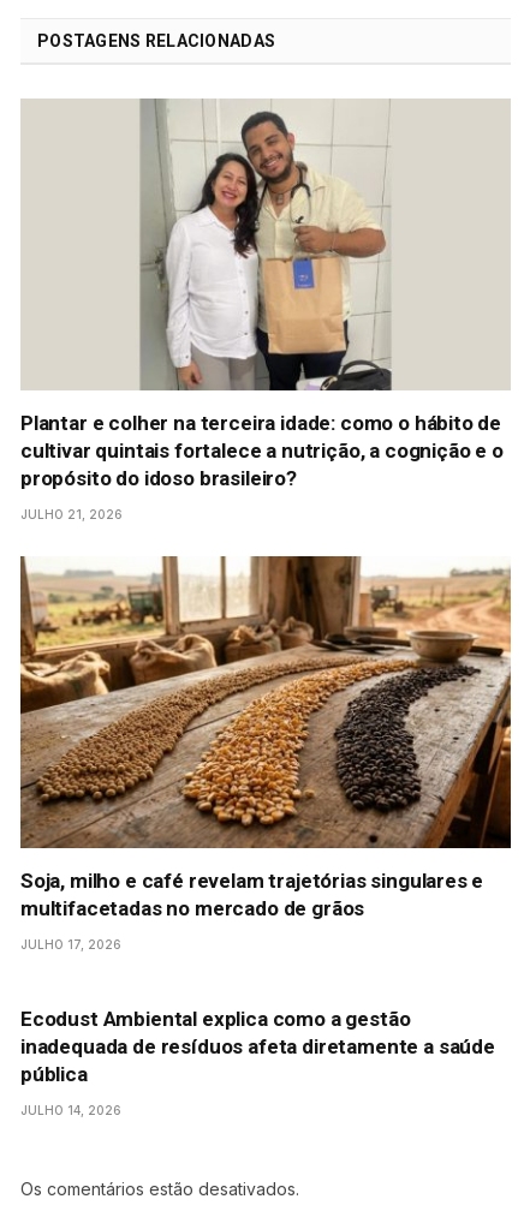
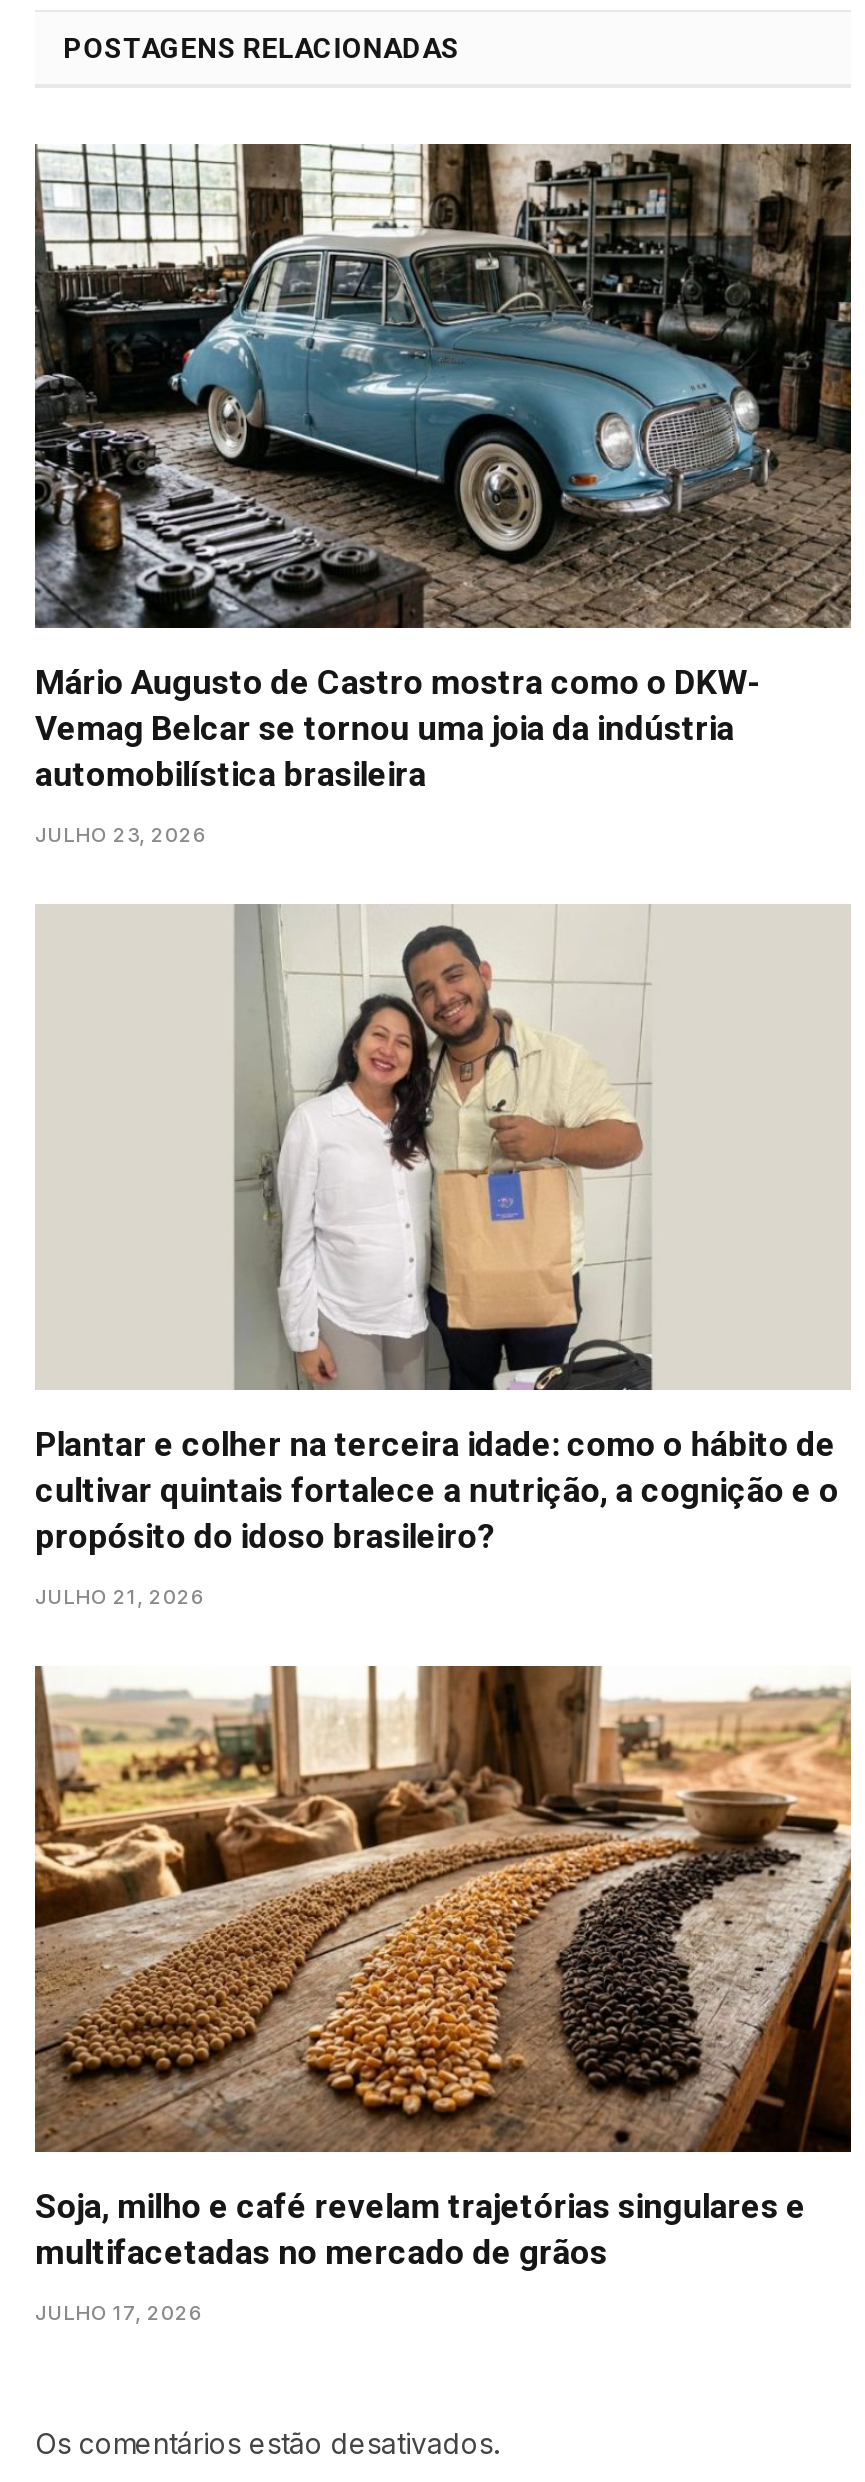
none -> [33,142,853,846] [image] | Mário Augusto de Castro mostra como o DKW- | Vemag Belcar se tornou uma joia da indústria | automobilística brasileira | JULHO 23, 2026
moved [20,99,503,952] -> [35,904,839,2324]: [image] | Plantar e colher na terceira idade: como o hábito de | cultivar quintais fortalece a nutrição, a cognição e o | propósito do idoso brasileiro? | JULHO 21, 2026 | Soja, milho e café revelam trajetórias singulares e | multifacetadas no mercado de grãos | JULHO 17, 2026
[20,1007,495,1117] Ecodust Ambiental explica como a gestão | inadequada de resíduos afeta diretamente a saúde | pública | JULHO 14, 2026 -> none

